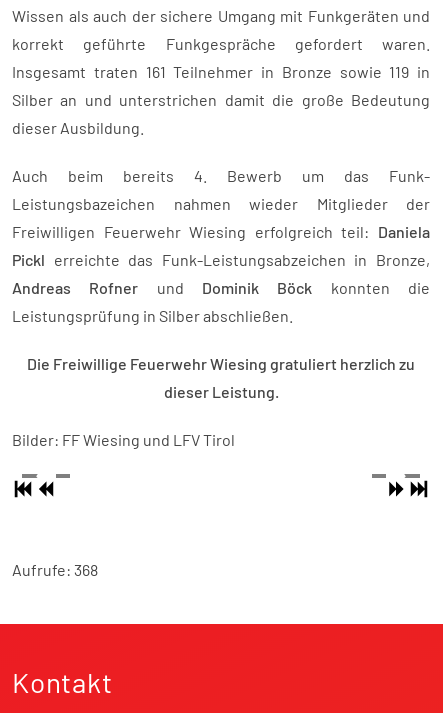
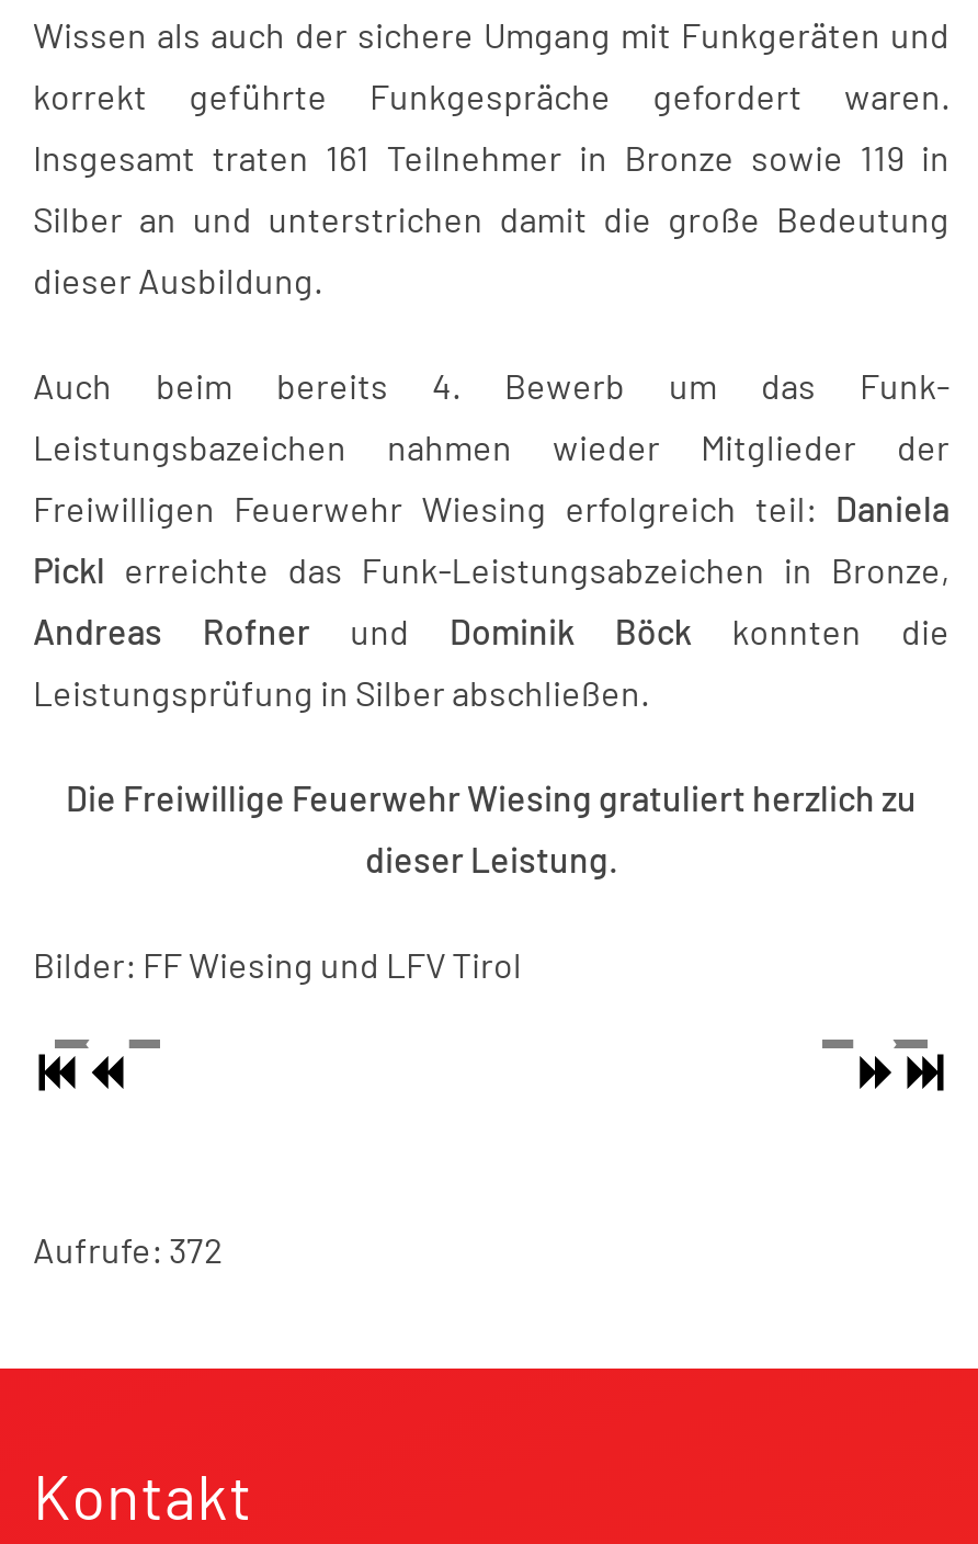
[12,560,98,579] Aufrufe: 368 -> [33,1229,224,1271] Aufrufe: 372

